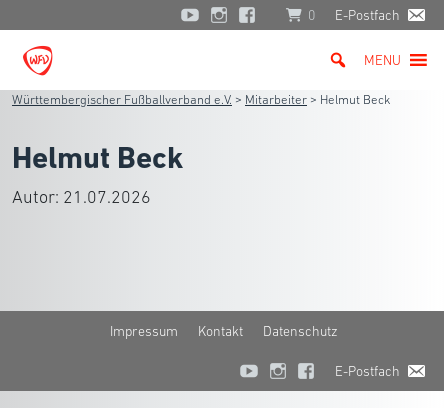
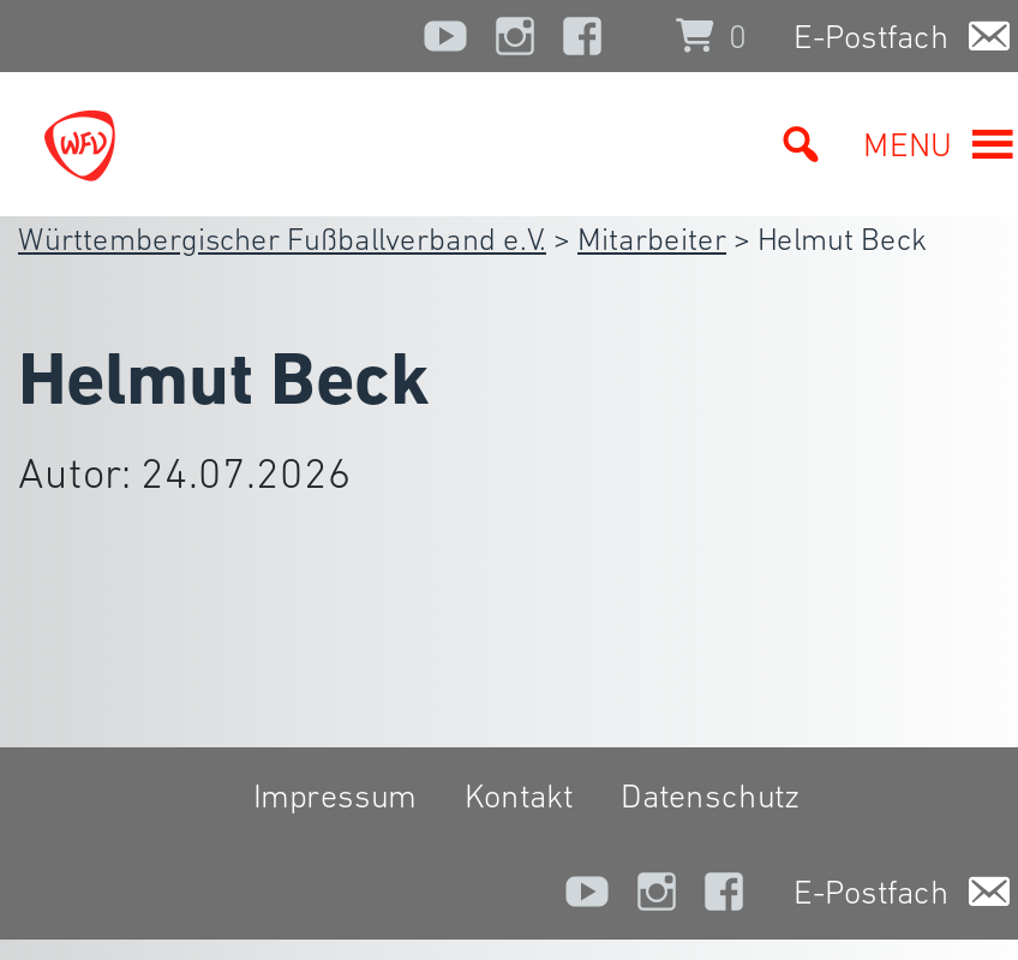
[12,187,151,207] Autor: 21.07.2026 -> [18,449,352,497] Autor: 24.07.2026

